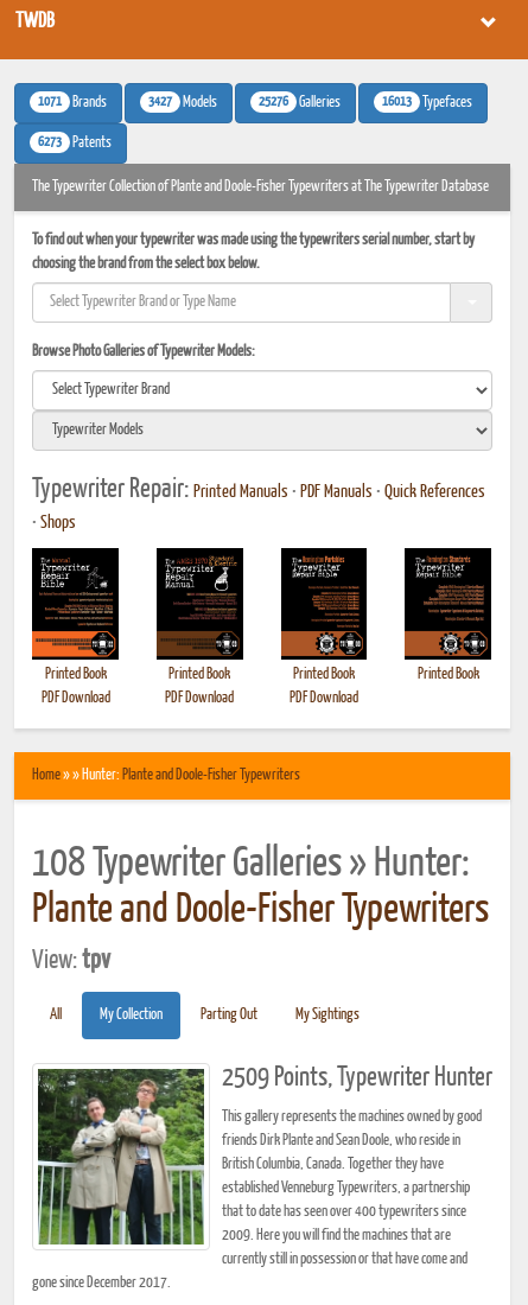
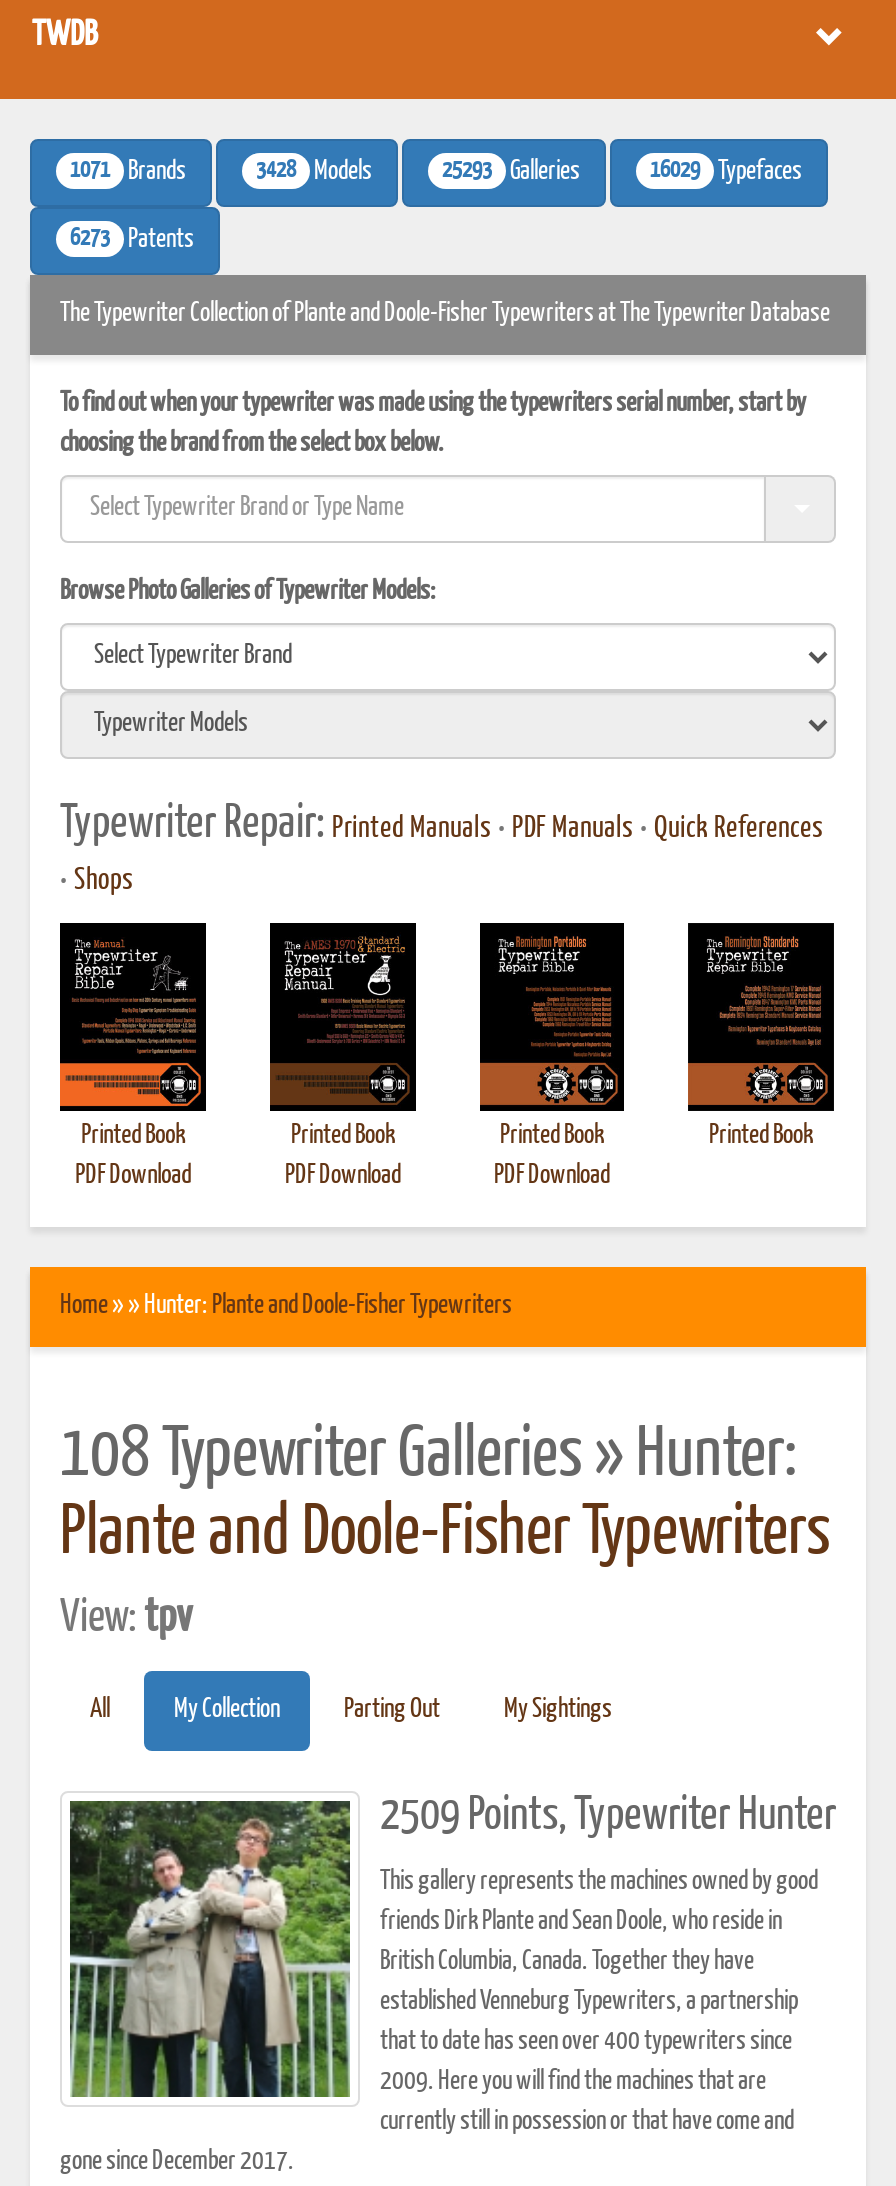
[148,94,217,110] 3427 Models -> [256,158,372,185] 3428 Models
[259,94,341,110] 25276 Galleries -> [442,158,580,185] 25293 Galleries
[382,94,472,110] 16013 Typefaces -> [650,158,802,185] 16029 Typefaces

